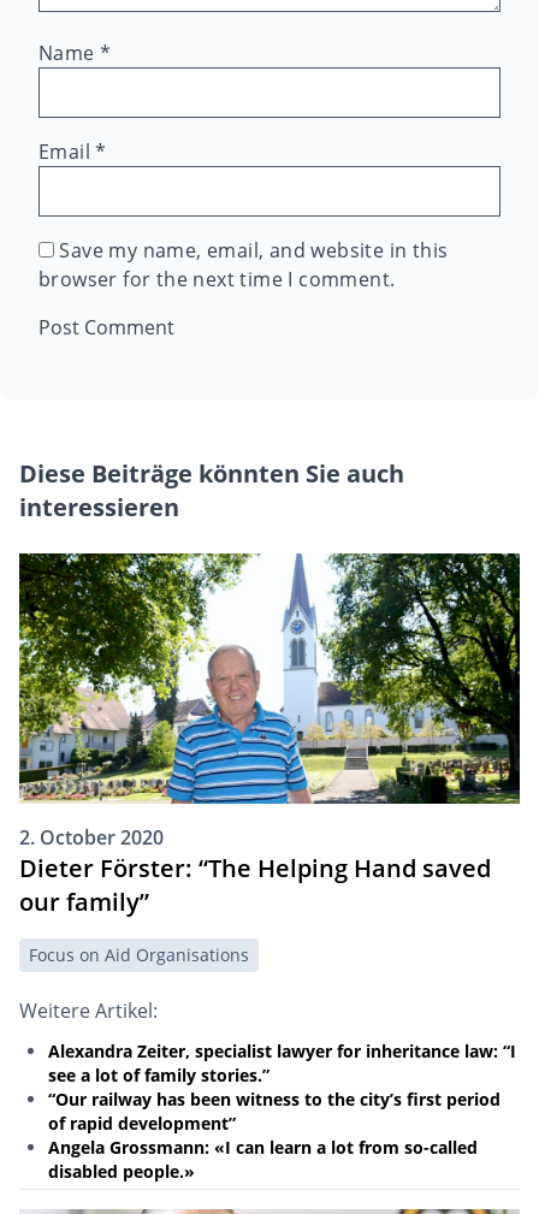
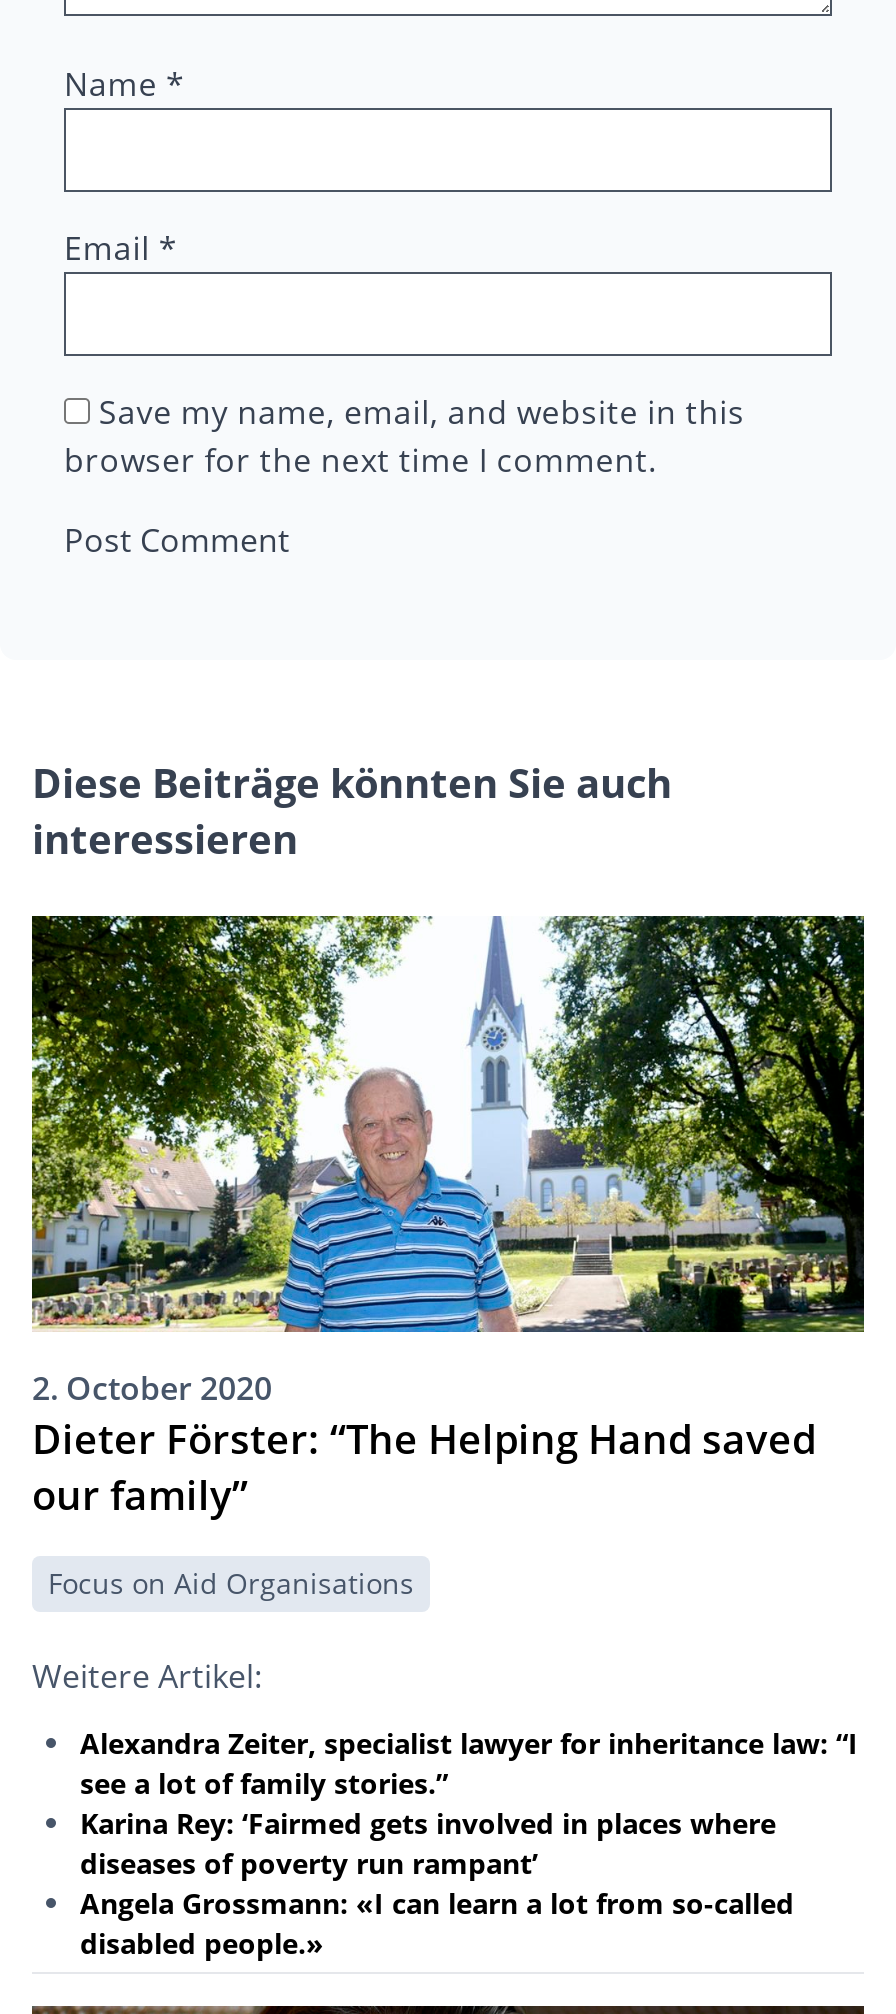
[48,1088,500,1135] “Our railway has been witness to the city’s first period | of rapid development” -> [80,1805,776,1883] Karina Rey: ‘Fairmed gets involved in places where | diseases of poverty run rampant’

